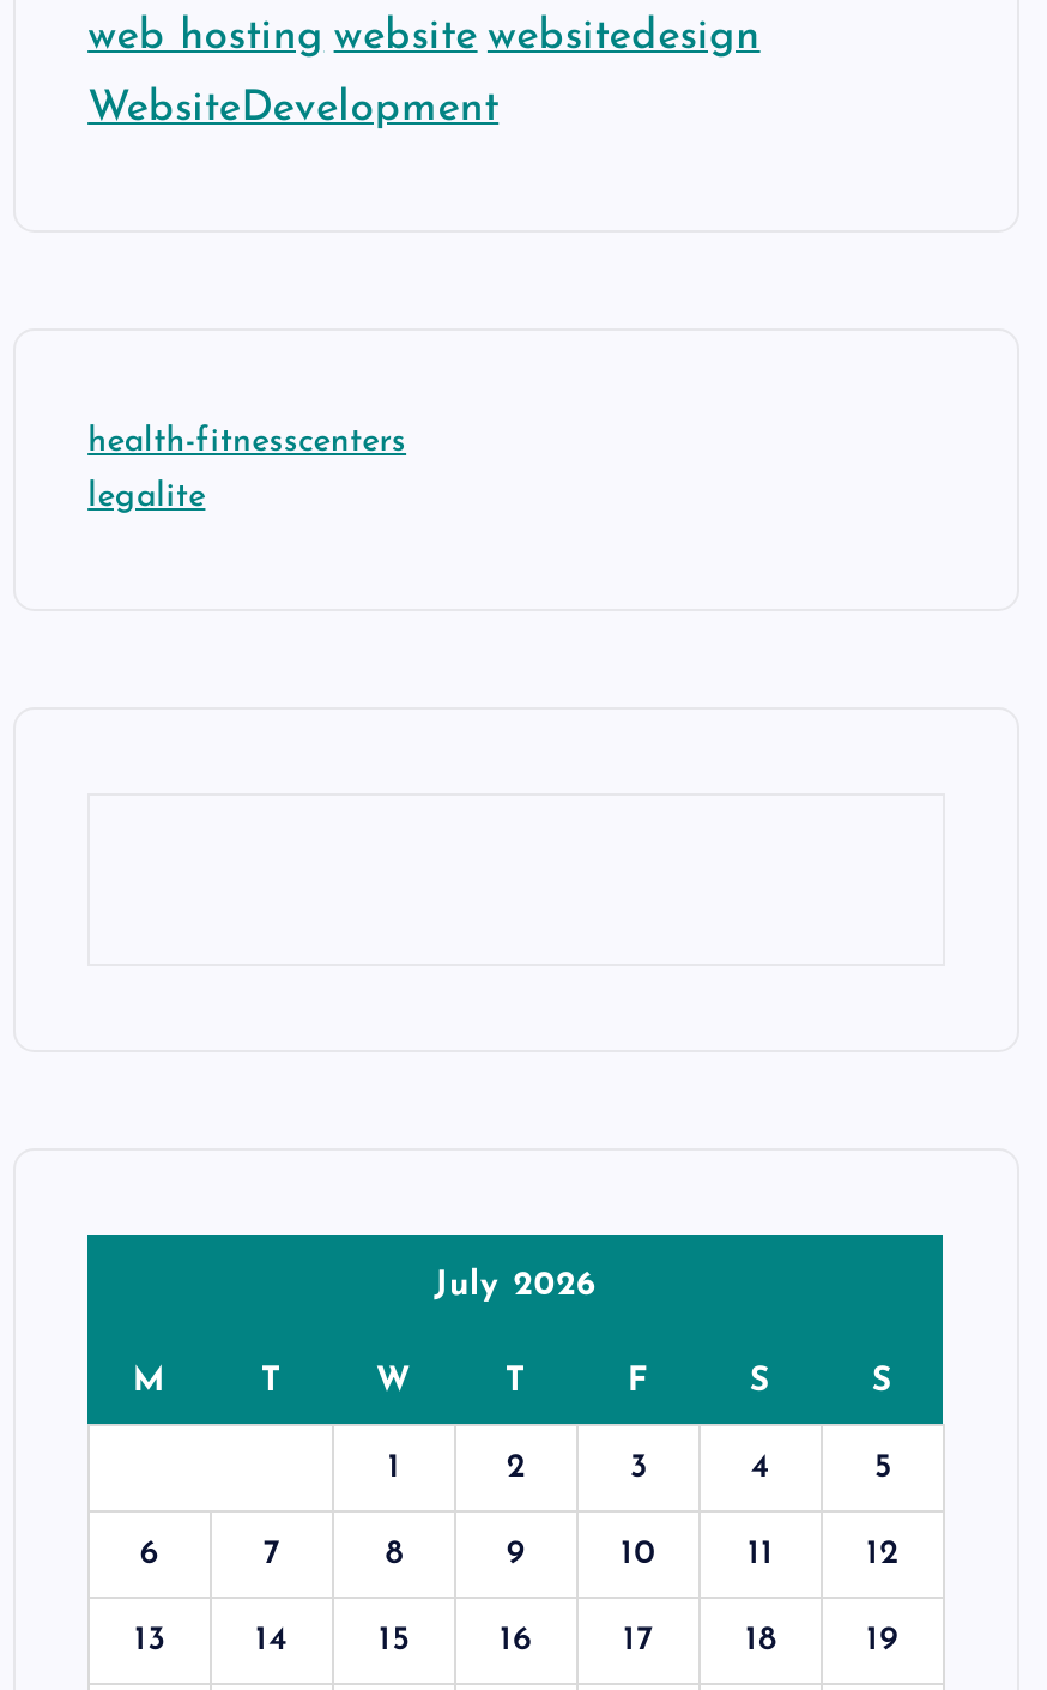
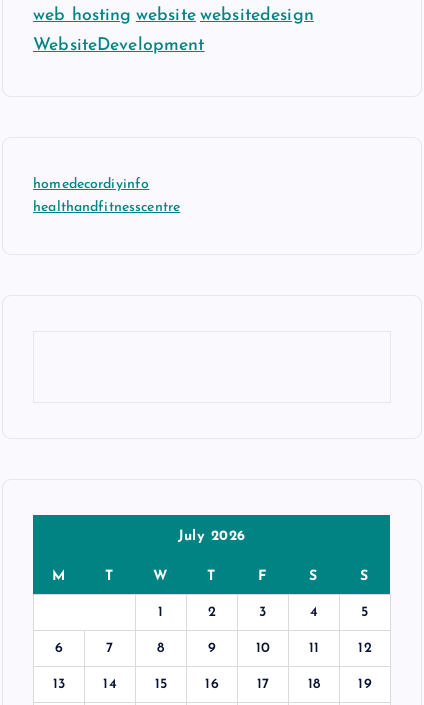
[88,423,406,459] health-fitnesscenters -> [33,177,149,192] homedecordiyinfo
[88,478,205,514] legalite -> [33,200,180,215] healthandfitnesscentre

